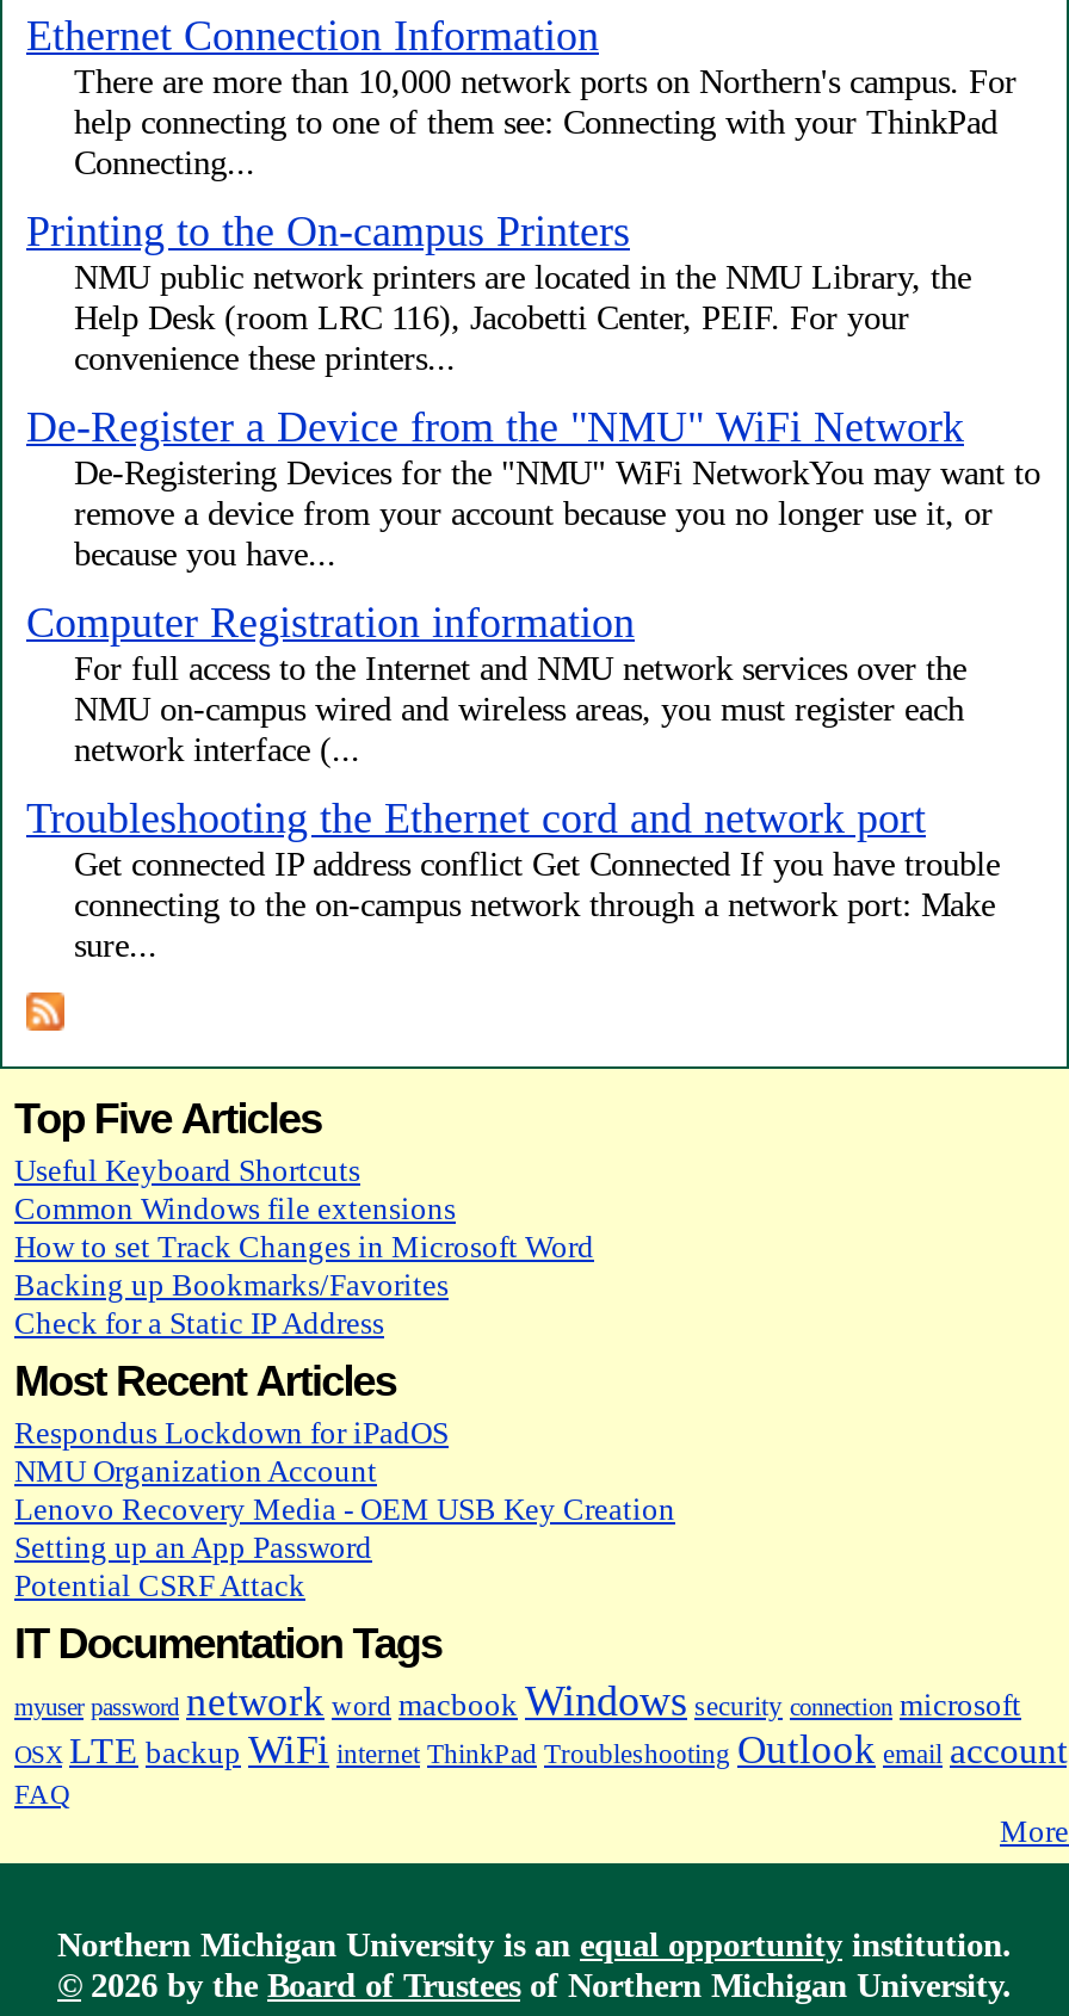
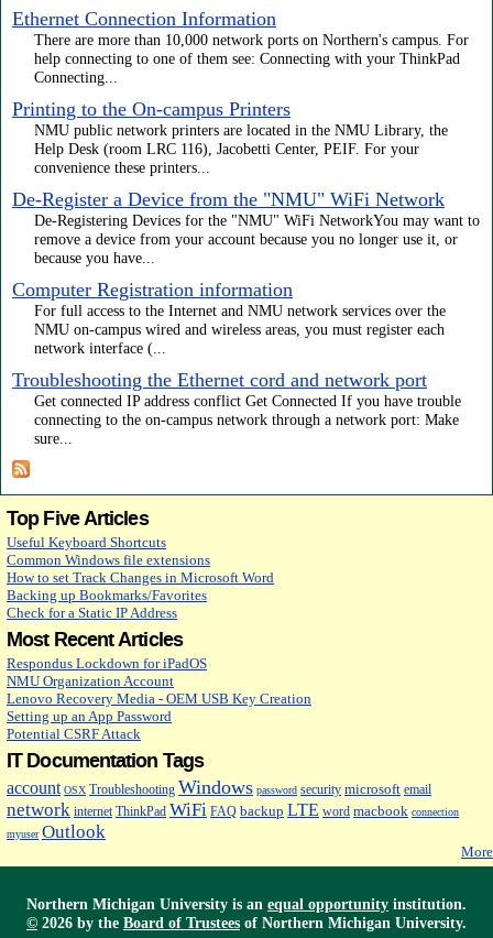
[14,1677,1067,1811] myuser password network word macbook Windows security connection microsoft | OSX LTE backup WiFi internet ThinkPad Troubleshooting Outlook email account | FAQ -> [7,776,459,842] account OSX Troubleshooting Windows password security microsoft email | network internet ThinkPad WiFi FAQ backup LTE word macbook connection | myuser Outlook

